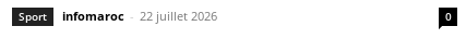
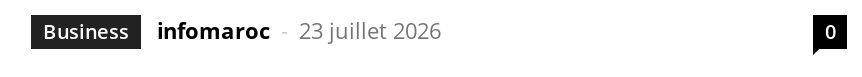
[19,8,217,24] Sport | infomaroc - 22 juillet 2026 -> [43,14,441,44] Business | infomaroc - 23 juillet 2026

